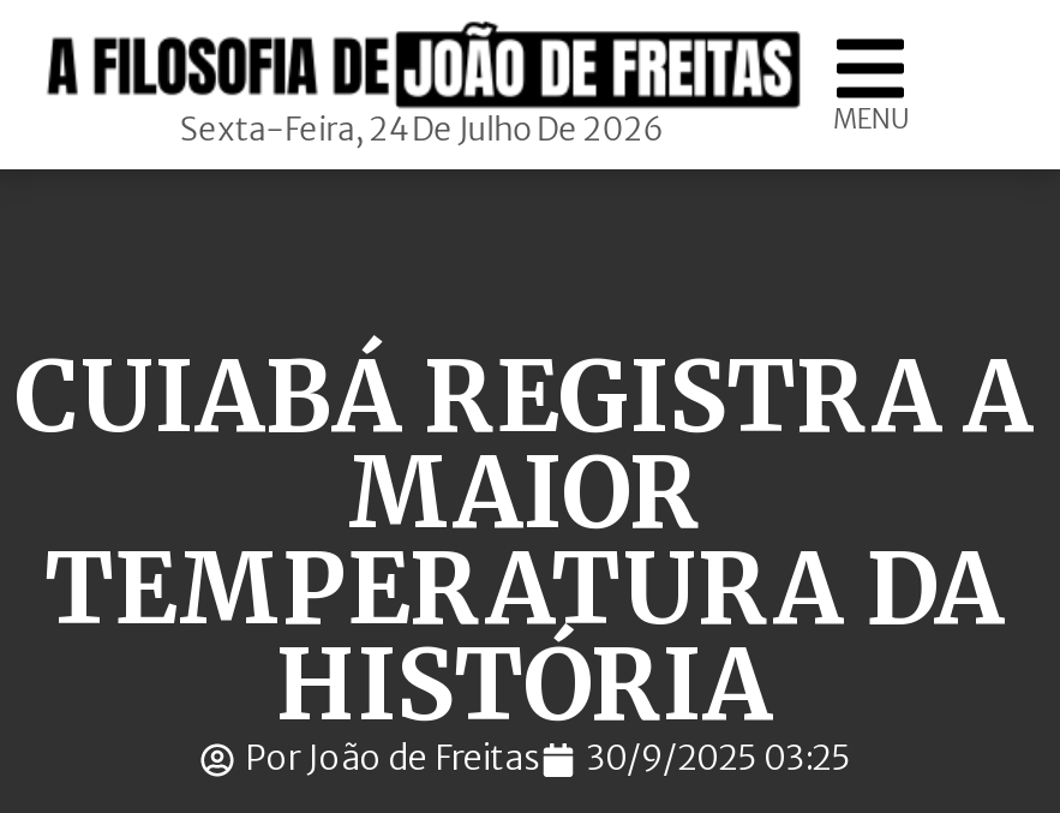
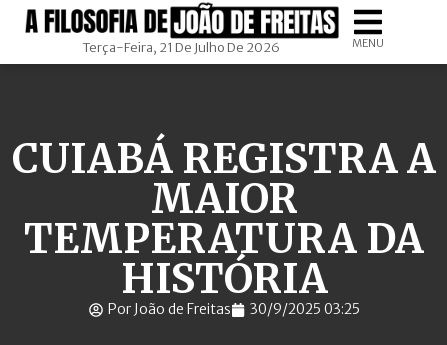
[179,109,664,150] Sexta-Feira, 24 De Julho De 2026 -> [82,39,280,56] Terça-Feira, 21 De Julho De 2026

